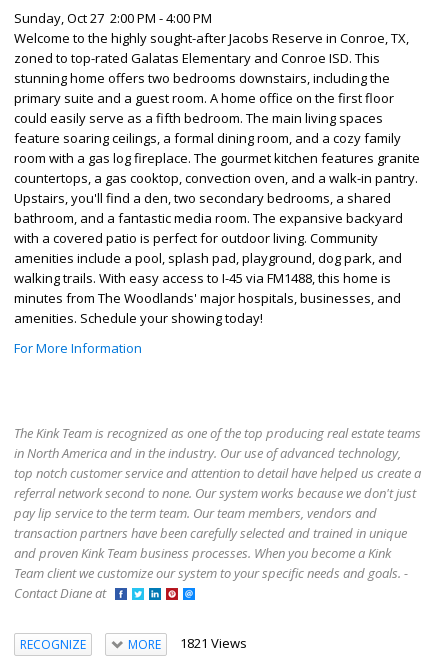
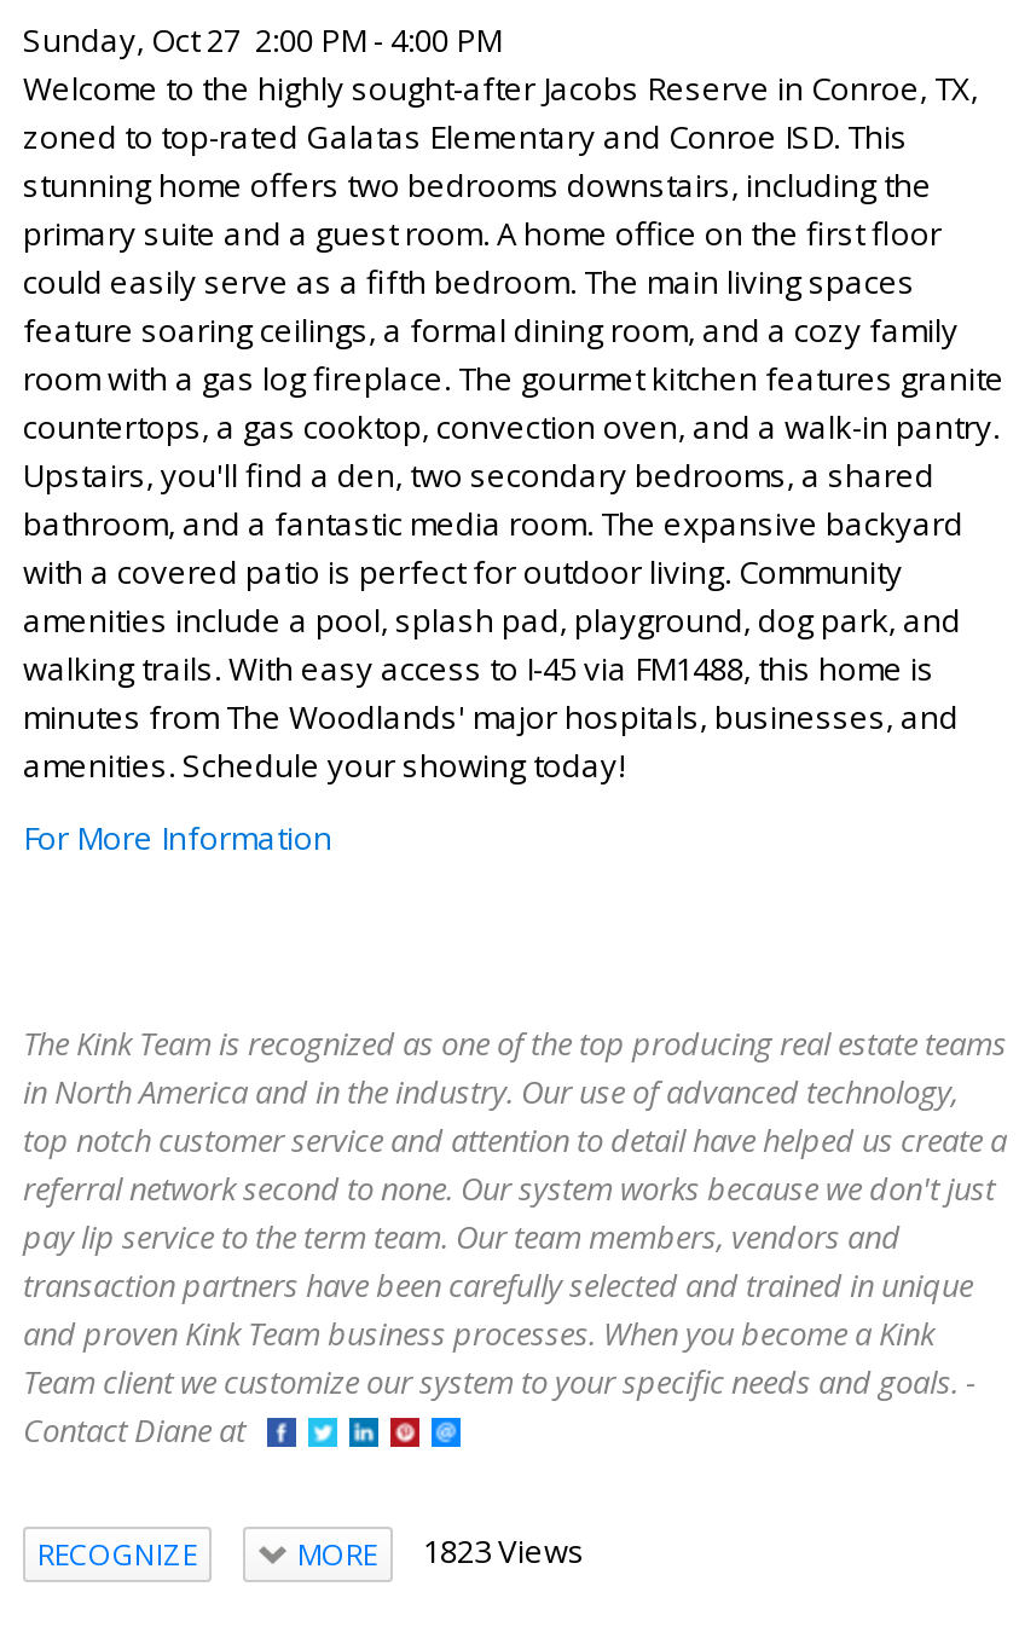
[127,634,246,653] MORE 1821 Views -> [297,1530,585,1576] MORE 1823 Views

